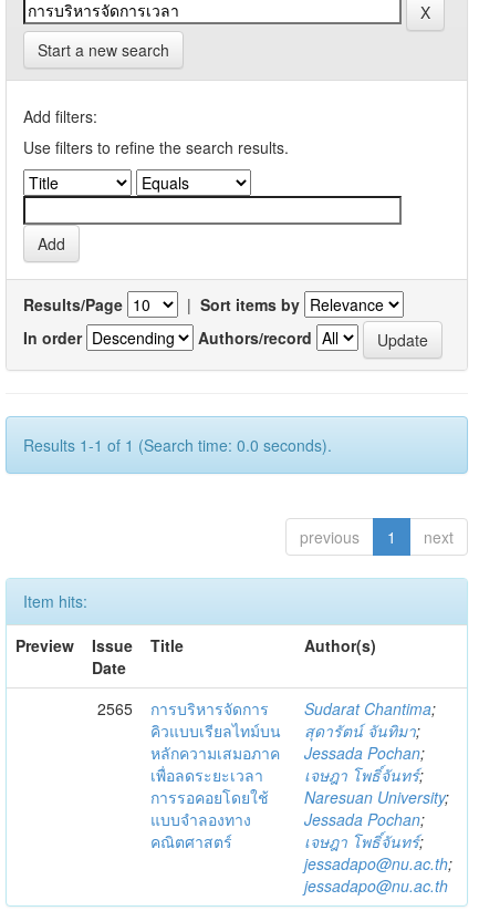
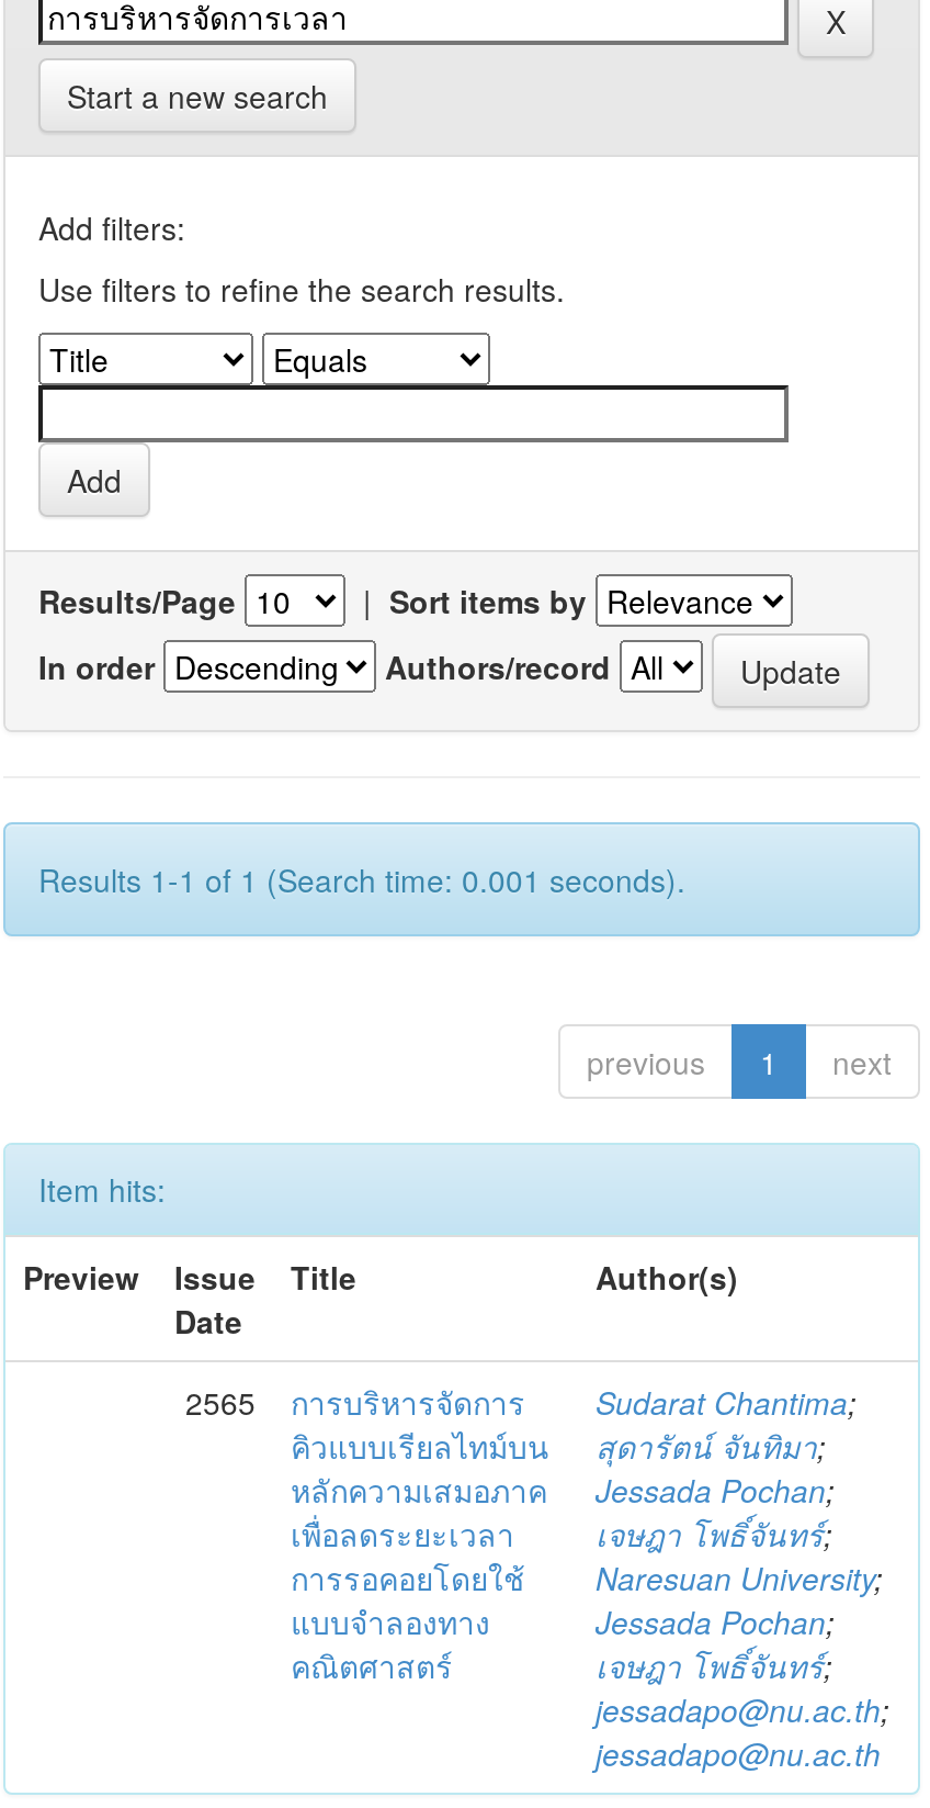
[23,434,332,456] Results 1-1 of 1 (Search time: 0.0 seconds). -> [38,857,685,901] Results 1-1 of 1 (Search time: 0.001 seconds).

